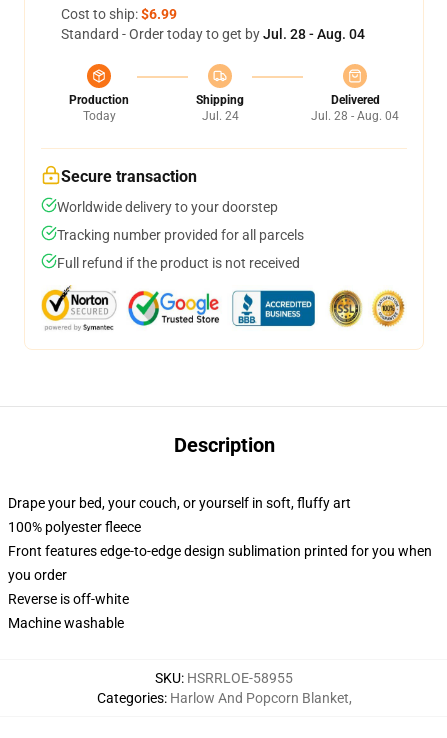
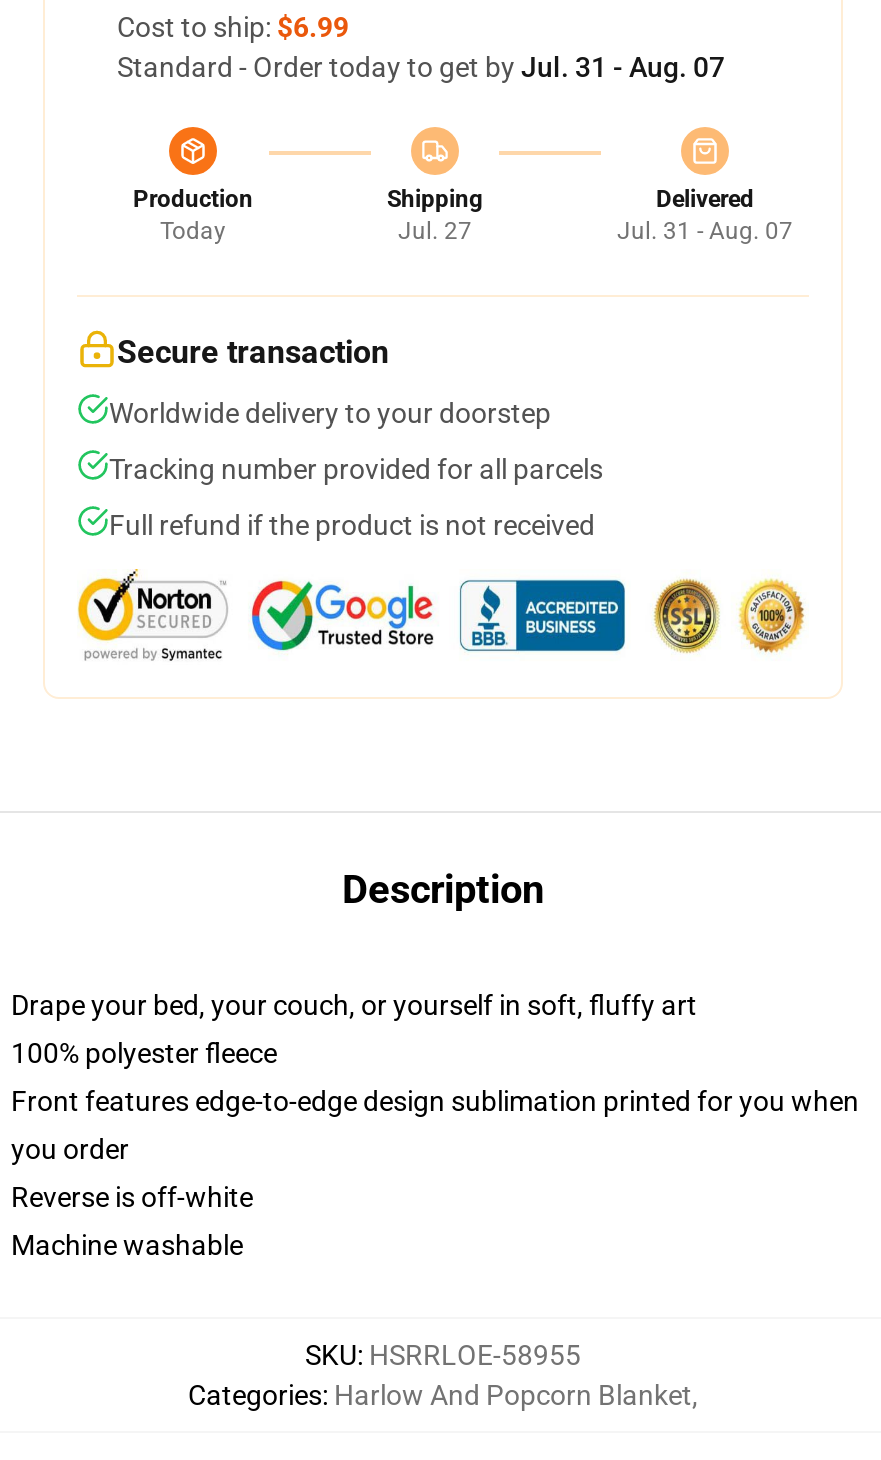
[61,26,365,42] Standard - Order today to get by Jul. 28 - Aug. 04 -> [117,51,725,83] Standard - Order today to get by Jul. 31 - Aug. 07
[201,109,238,123] Jul. 24 -> [398,217,472,245] Jul. 27
[311,109,399,123] Jul. 28 - Aug. 04 -> [617,217,793,245] Jul. 31 - Aug. 07

